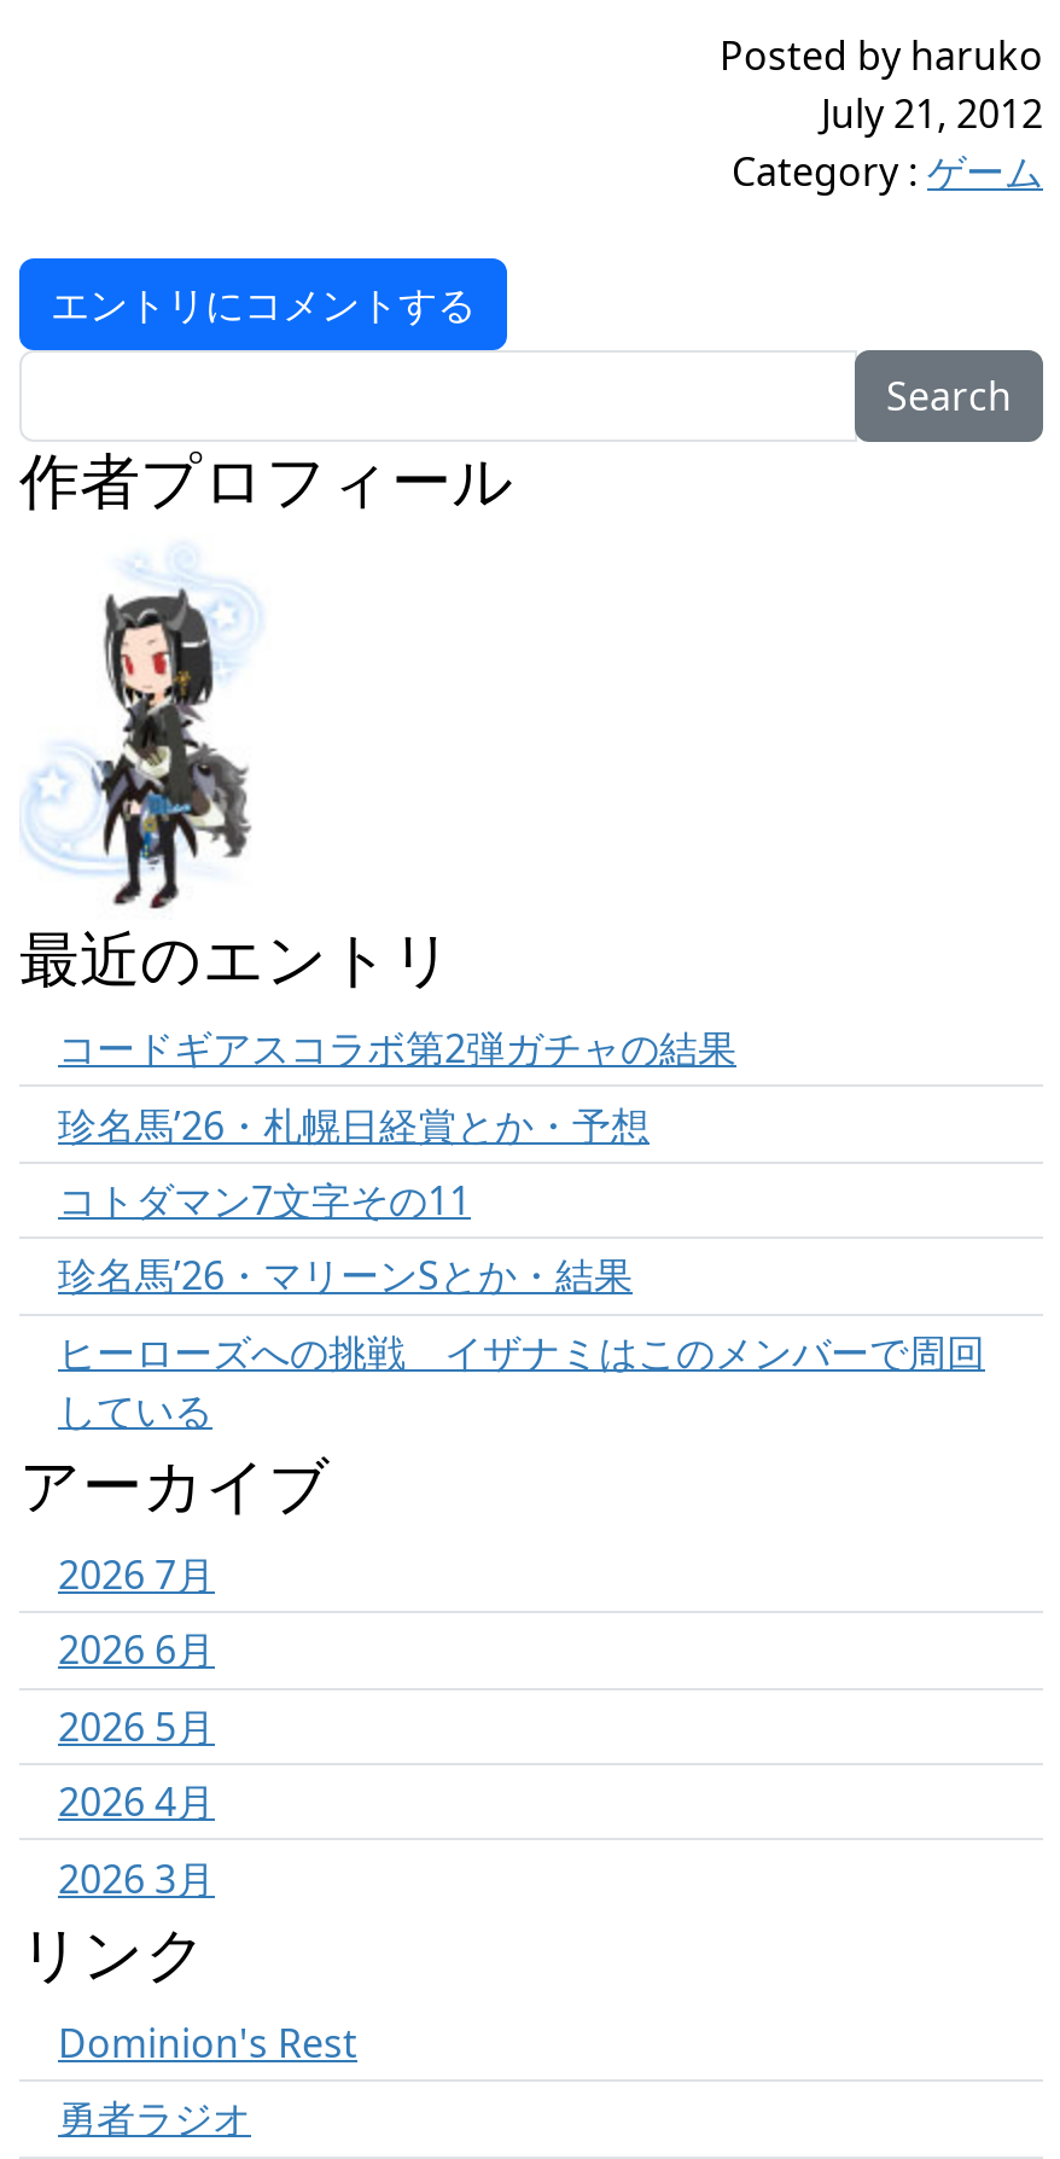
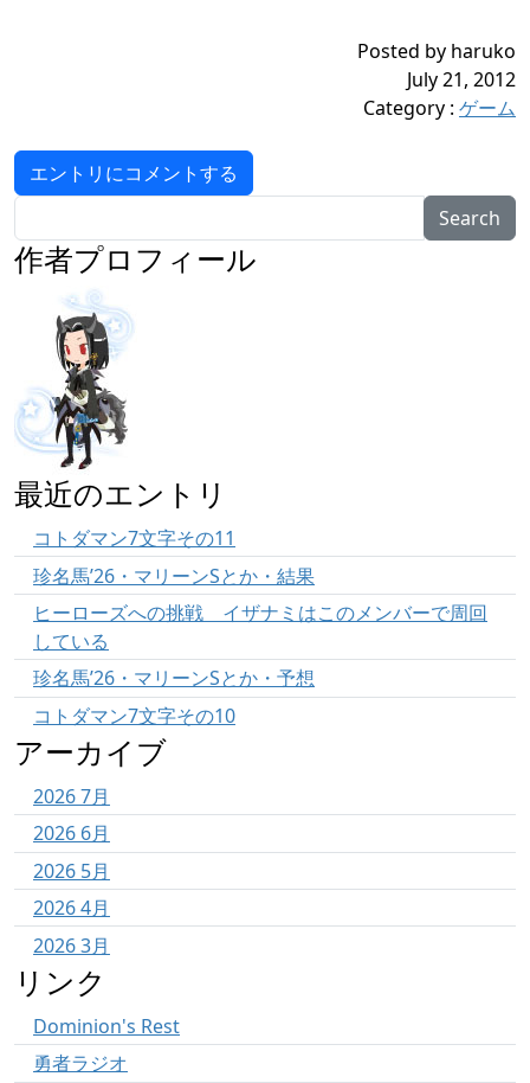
[58,1022,736,1151] コードギアスコラボ第2弾ガチャの結果 | 珍名馬’26・札幌日経賞とか・予想 -> none
moved [58,1173,985,1436] -> [33,525,487,654]: コトダマン7文字その11 | 珍名馬’26・マリーンSとか・結果 | ヒーローズへの挑戦 イザナミはこのメンバーで周回 | している
none -> [33,665,315,728] 珍名馬’26・マリーンSとか・予想 | コトダマン7文字その10

